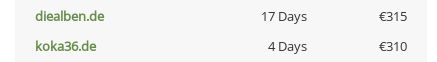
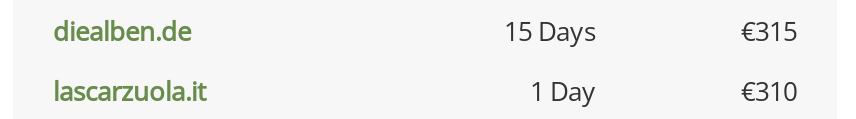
[260,7,306,25] 17 Days -> [504,13,596,49] 15 Days
[35,37,306,55] koka36.de | 4 Days -> [53,73,596,109] lascarzuola.it | 1 Day

